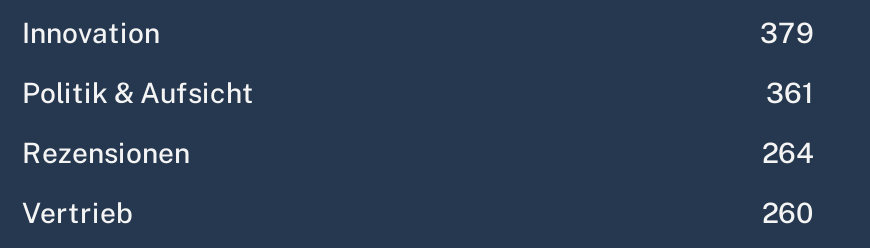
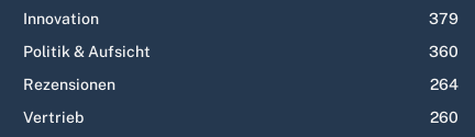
[766,77,814,109] 361 -> [429,43,459,60] 360

